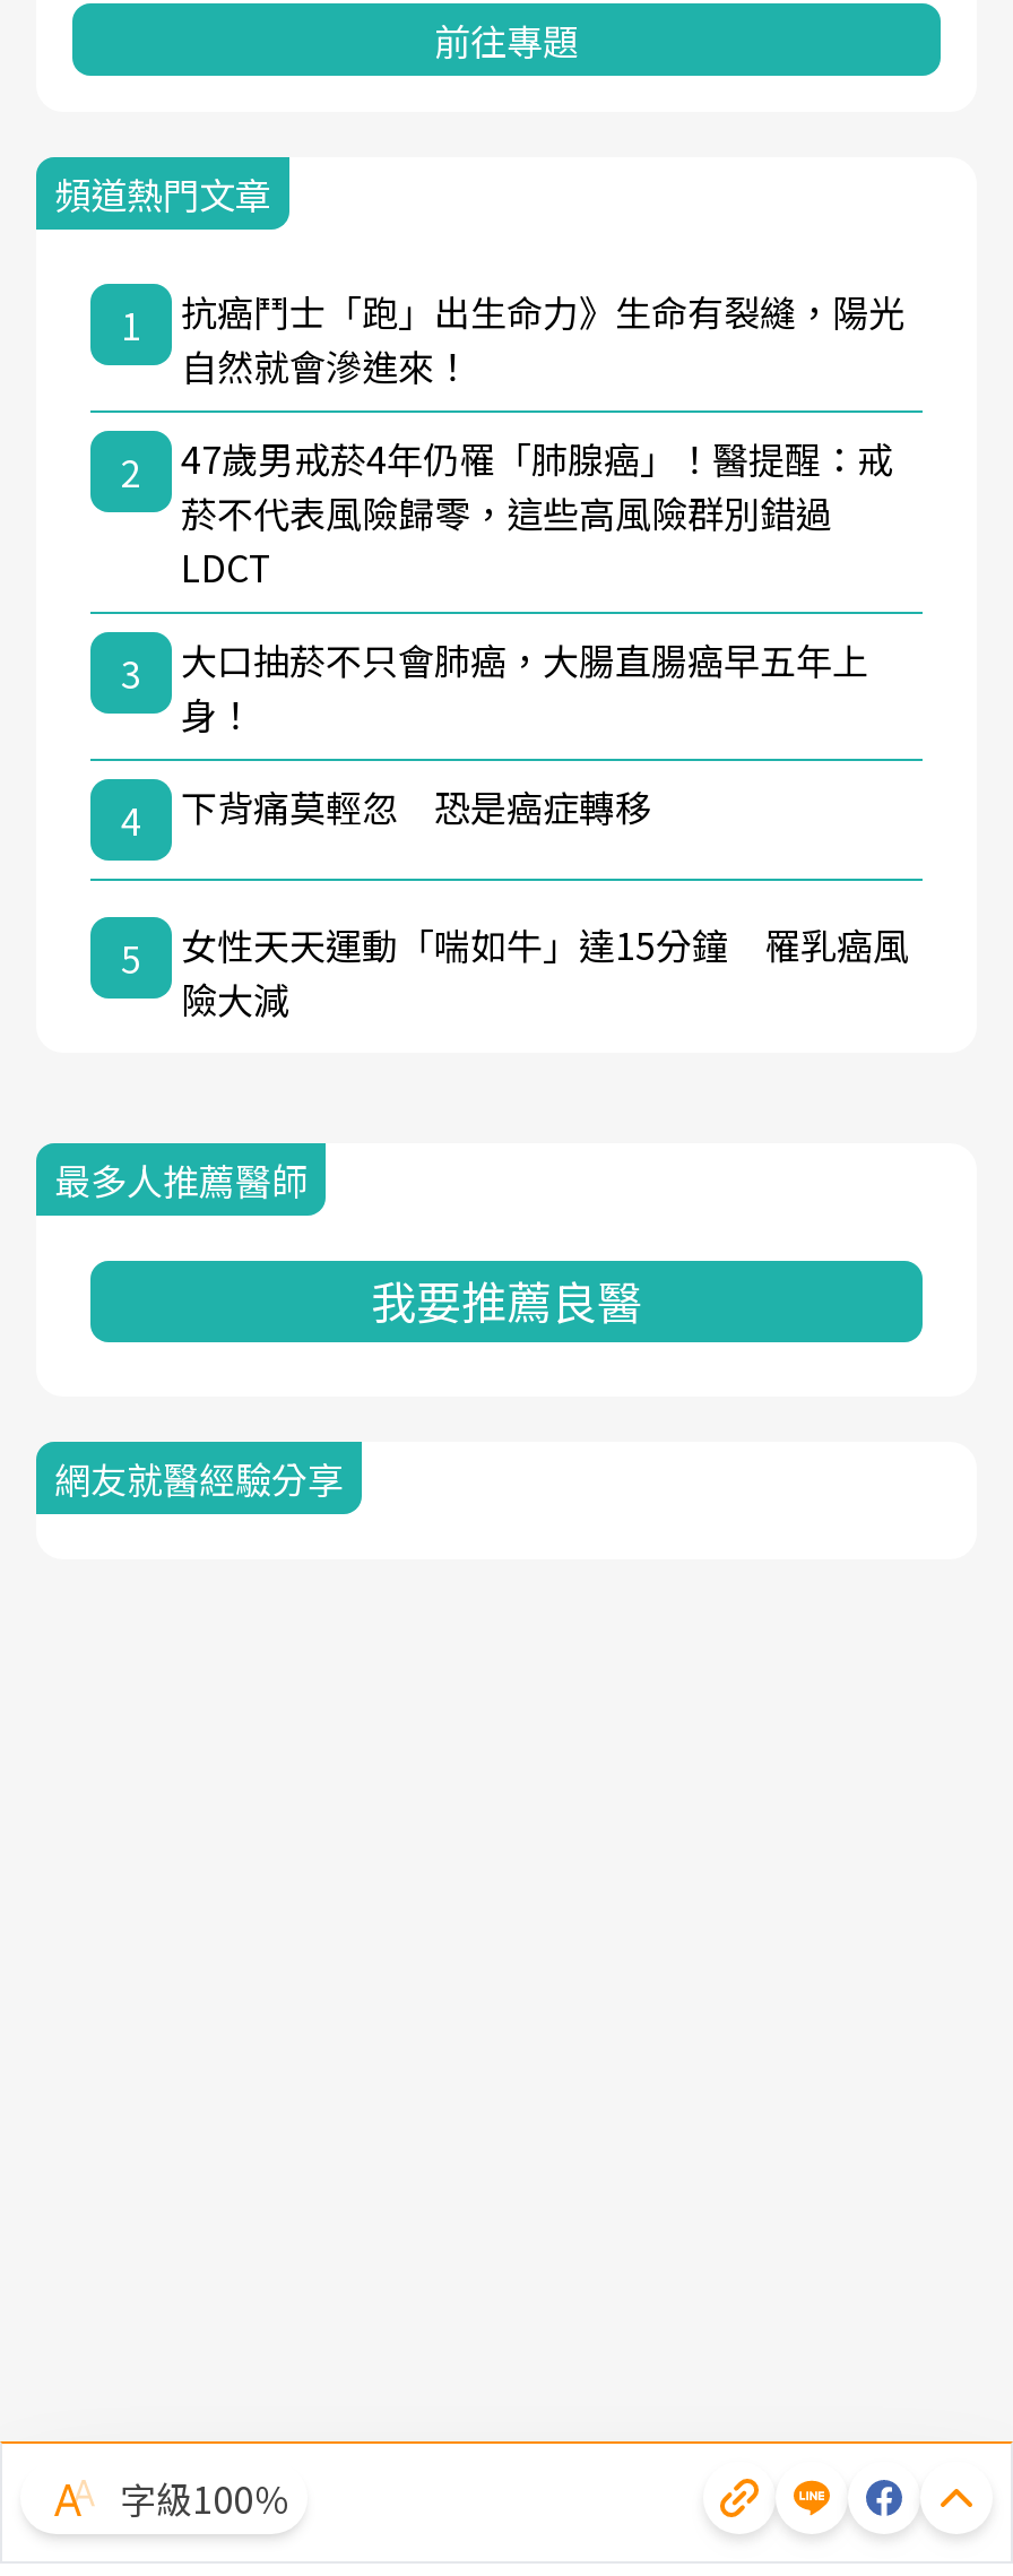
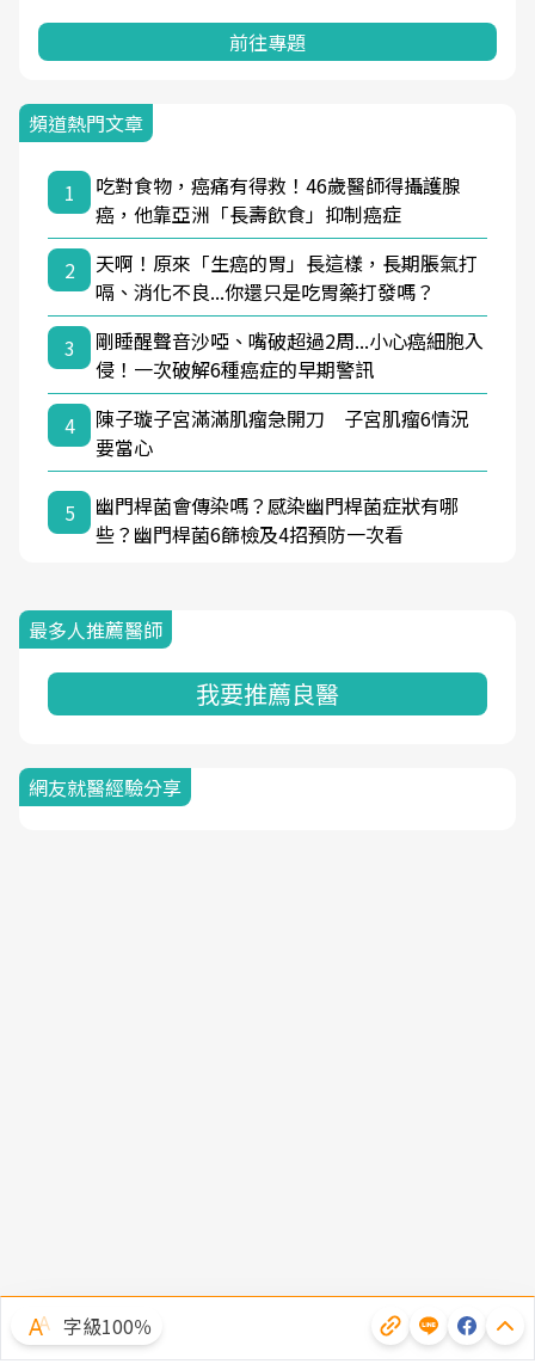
[181,283,904,392] 抗癌鬥士「跑」出生命力》生命有裂縫，陽光 | 自然就會滲進來！ -> [96,170,461,228] 吃對食物，癌痛有得救！46歲醫師得攝護腺 | 癌，他靠亞洲「長壽飲食」抑制癌症
[181,430,893,593] 47歲男戒菸4年仍罹「肺腺癌」！醫提醒：戒 | 菸不代表風險歸零，這些高風險群別錯過 | LDCT -> [96,248,478,305] 天啊！原來「生癌的胃」長這樣，長期脹氣打 | 嗝、消化不良...你還只是吃胃藥打發嗎？
[181,631,868,740] 大口抽菸不只會肺癌，大腸直腸癌早五年上 | 身！ -> [96,326,484,383] 剛睡醒聲音沙啞、嘴破超過2周...小心癌細胞入 | 侵！一次破解6種癌症的早期警訊
[181,778,651,833] 下背痛莫輕忽 恐是癌症轉移 -> [96,403,469,461] 陳子璇子宮滿滿肌瘤急開刀 子宮肌瘤6情況 | 要當心
[181,916,909,1025] 女性天天運動「喘如牛」達15分鐘 罹乳癌風 | 險大減 -> [96,491,459,548] 幽門桿菌會傳染嗎？感染幽門桿菌症狀有哪 | 些？幽門桿菌6篩檢及4招預防一次看

